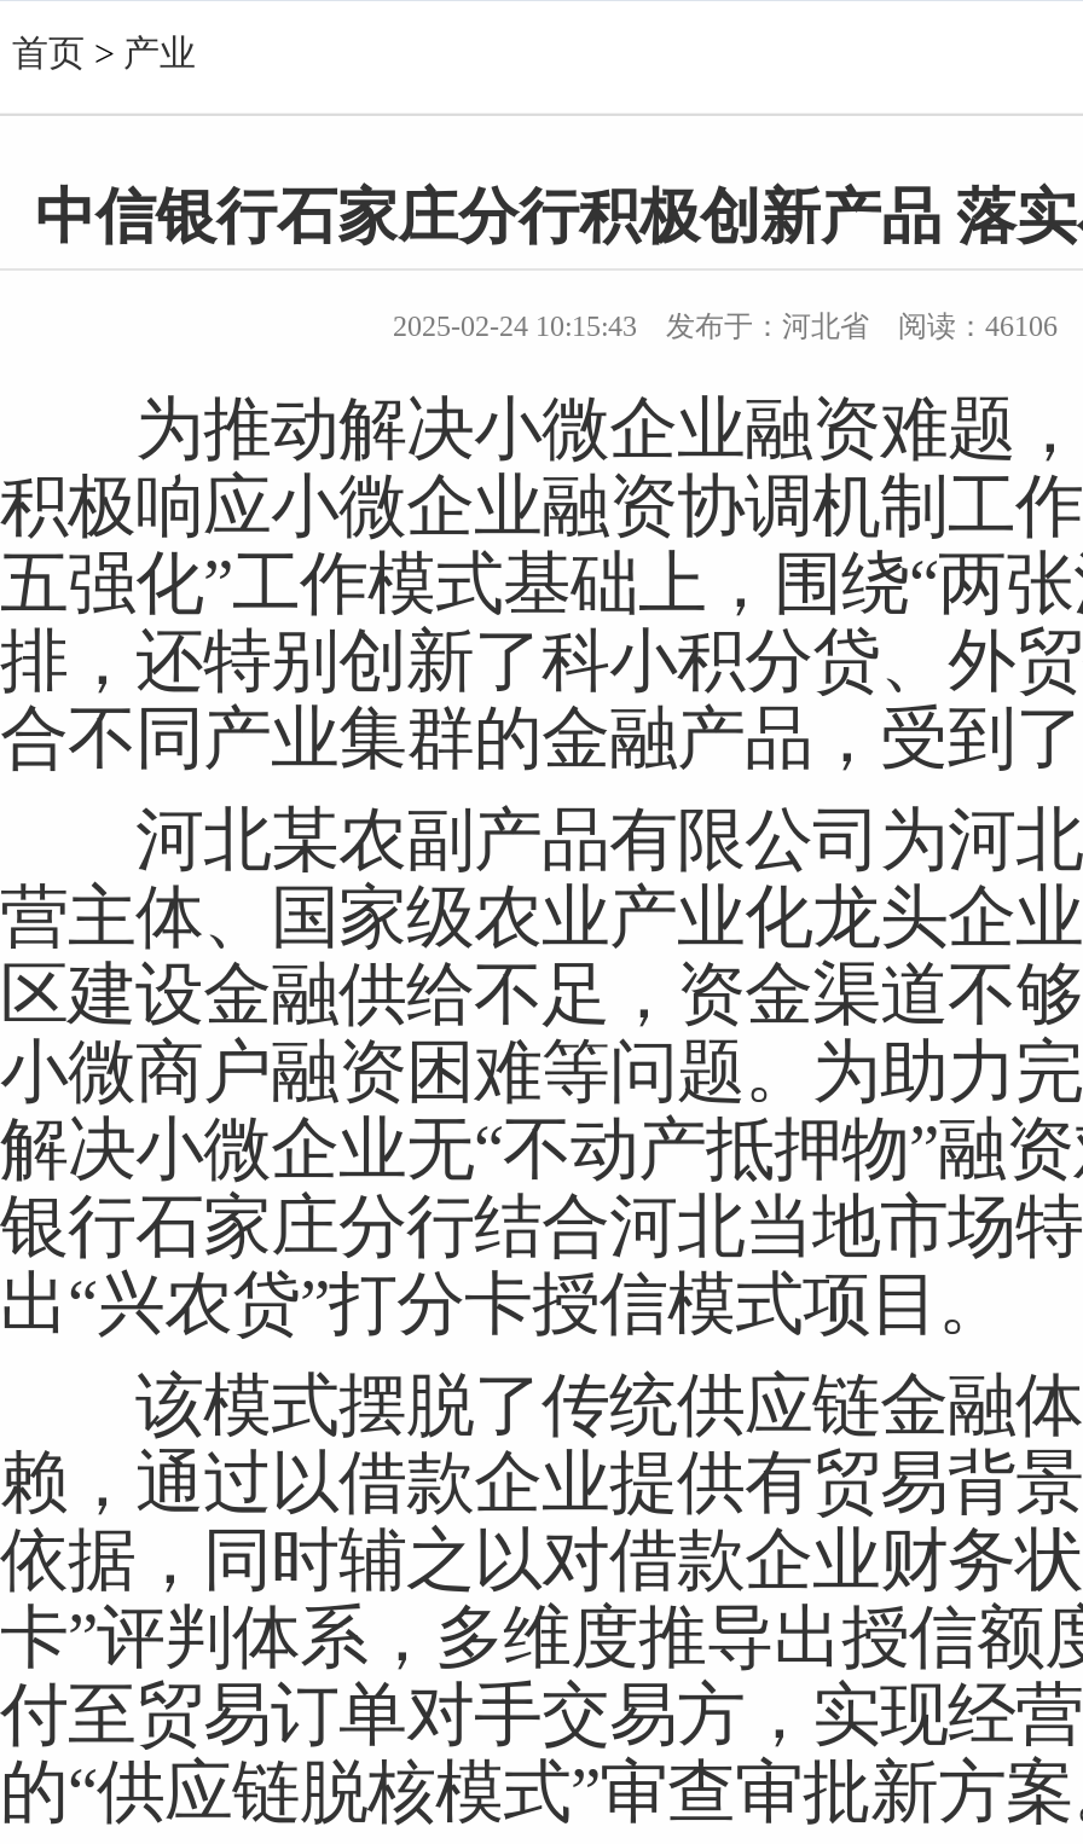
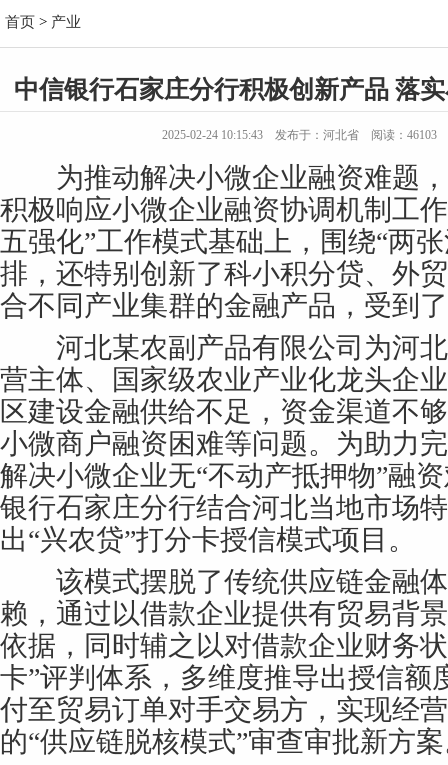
[393,309,1058,343] 2025-02-24 10:15:43 发布于：河北省 阅读：46106 -> [162,128,437,142] 2025-02-24 10:15:43 发布于：河北省 阅读：46103

